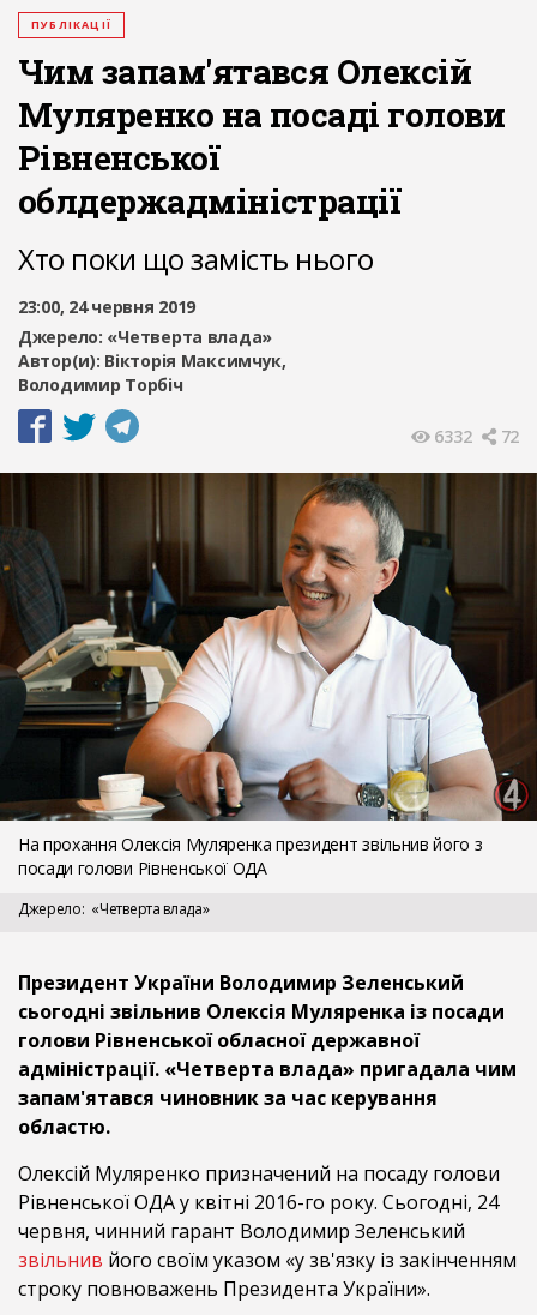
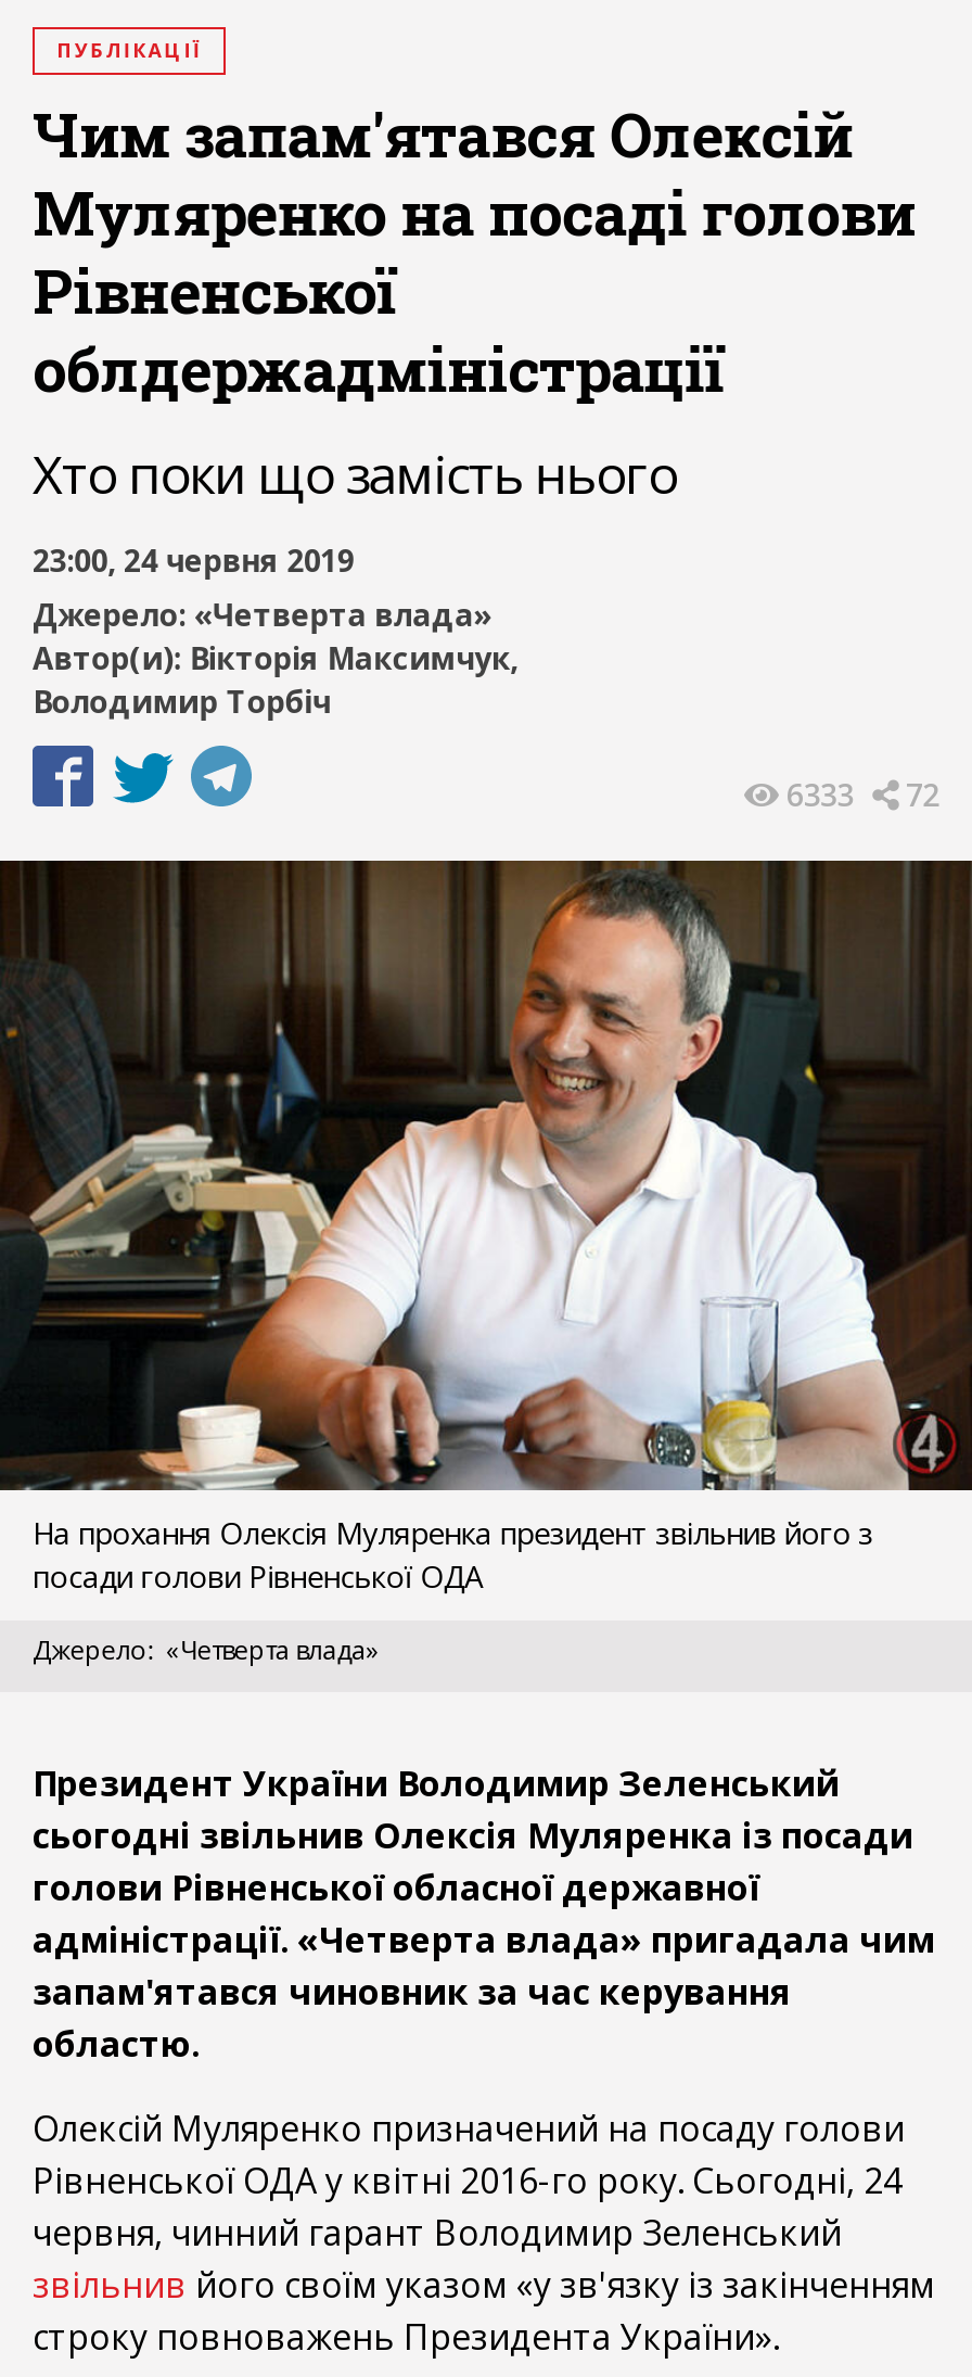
[430,425,519,448] 6332 72 -> [778,774,939,815] 6333 72

